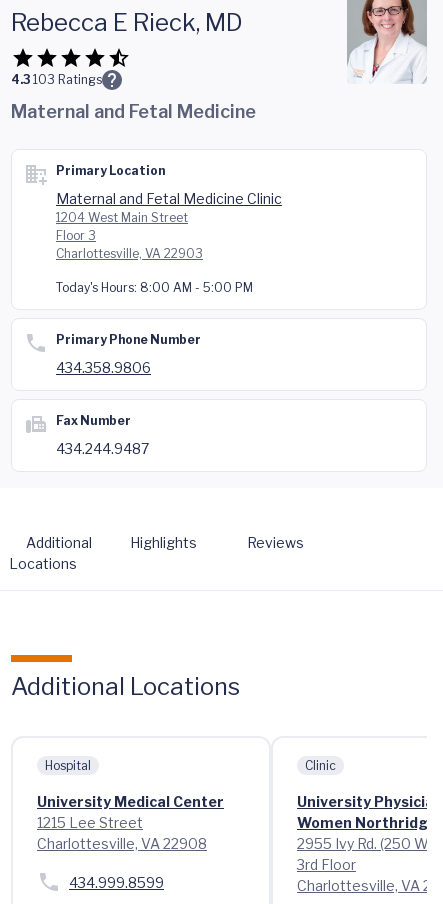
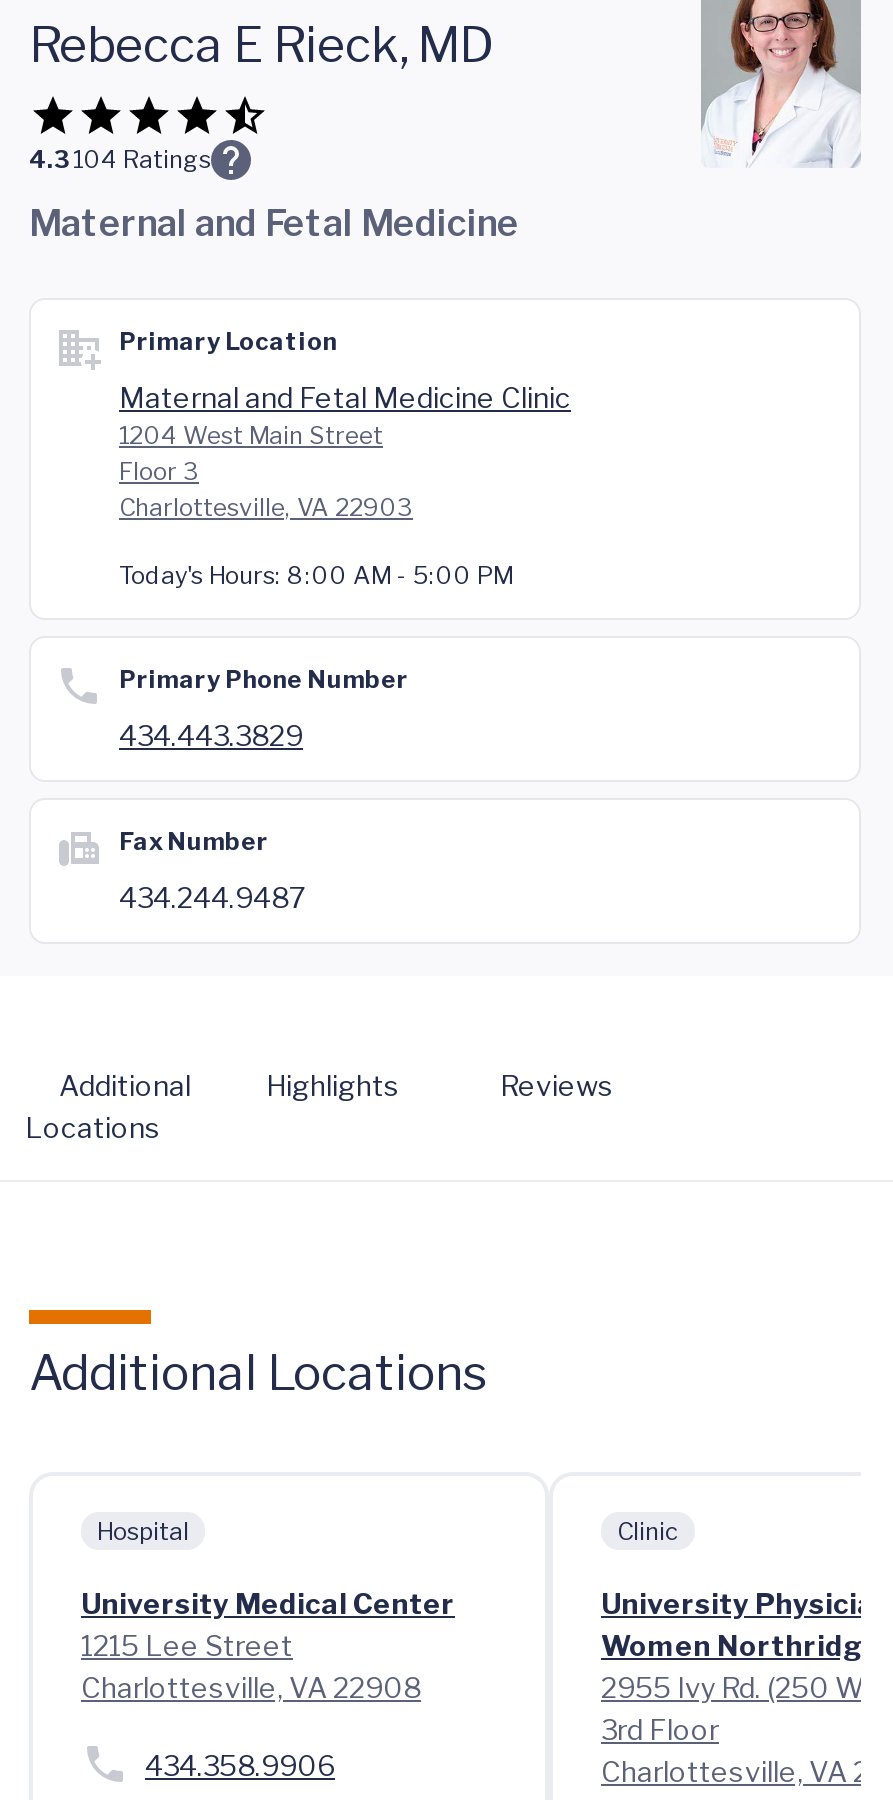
[11,72,102,87] 4.3103 Ratings -> [29,144,211,174] 4.3104 Ratings
[56,359,151,376] 434.358.9806 -> [119,718,303,752] 434.443.3829
[69,873,164,890] 434.999.8599 -> [145,1747,335,1781] 434.358.9906

